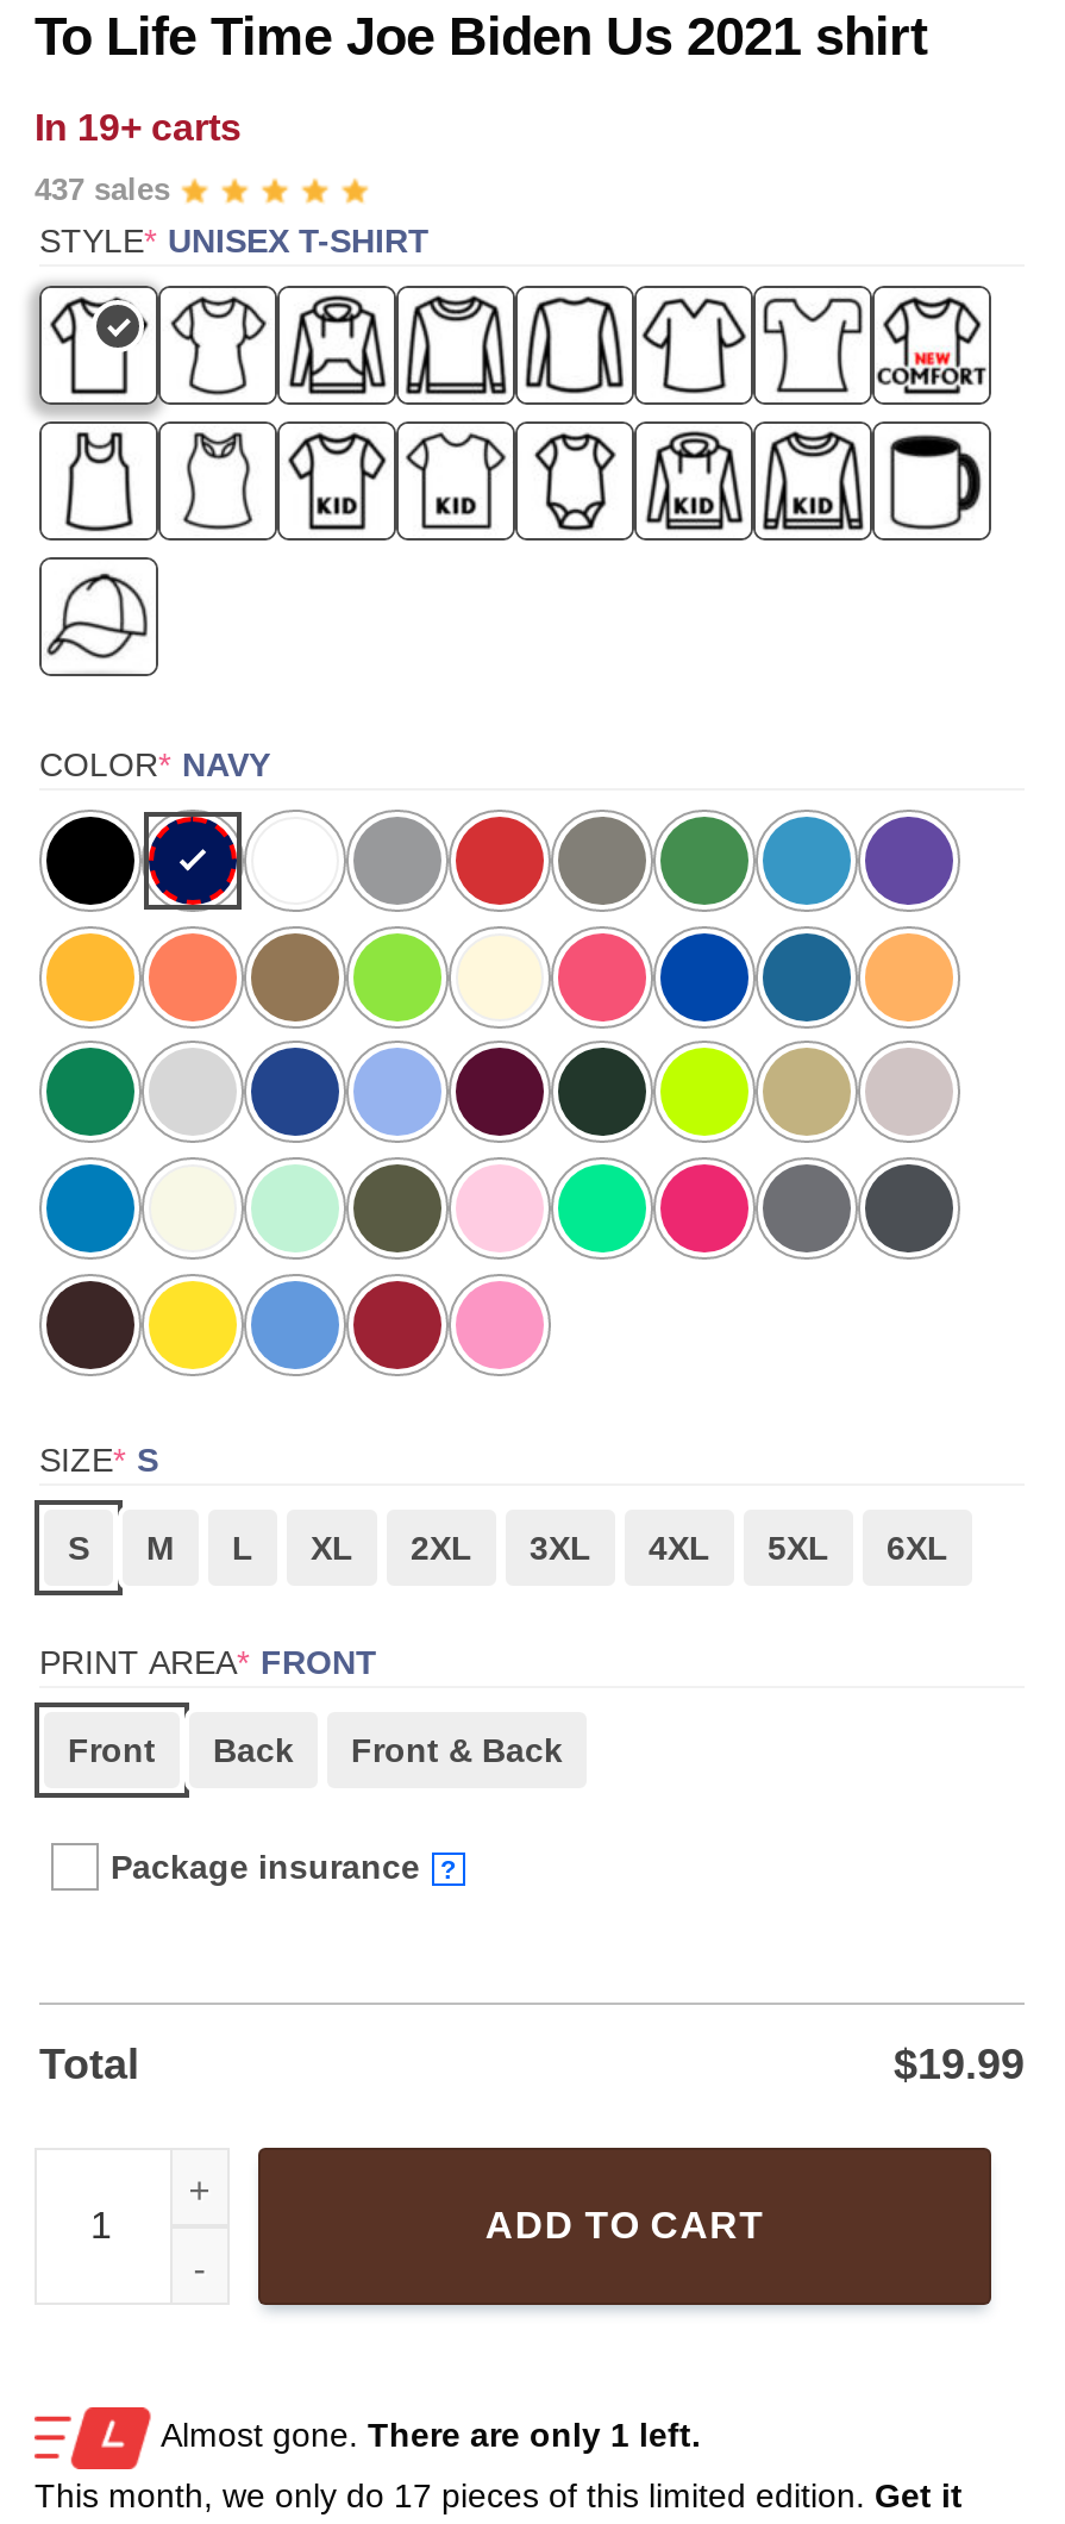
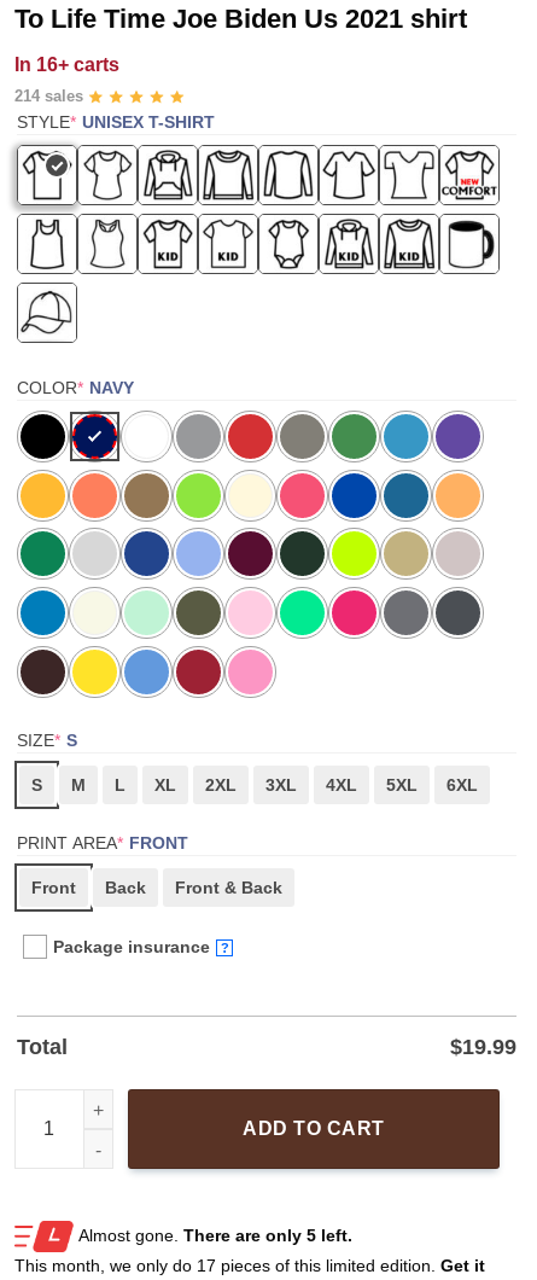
[35,108,242,148] In 19+ carts -> [14,55,119,75] In 16+ carts
[35,172,170,208] 437 sales -> [14,87,83,105] 214 sales
[161,2416,701,2454] Almost gone. There are only 1 left. -> [78,1225,352,1244] Almost gone. There are only 5 left.

